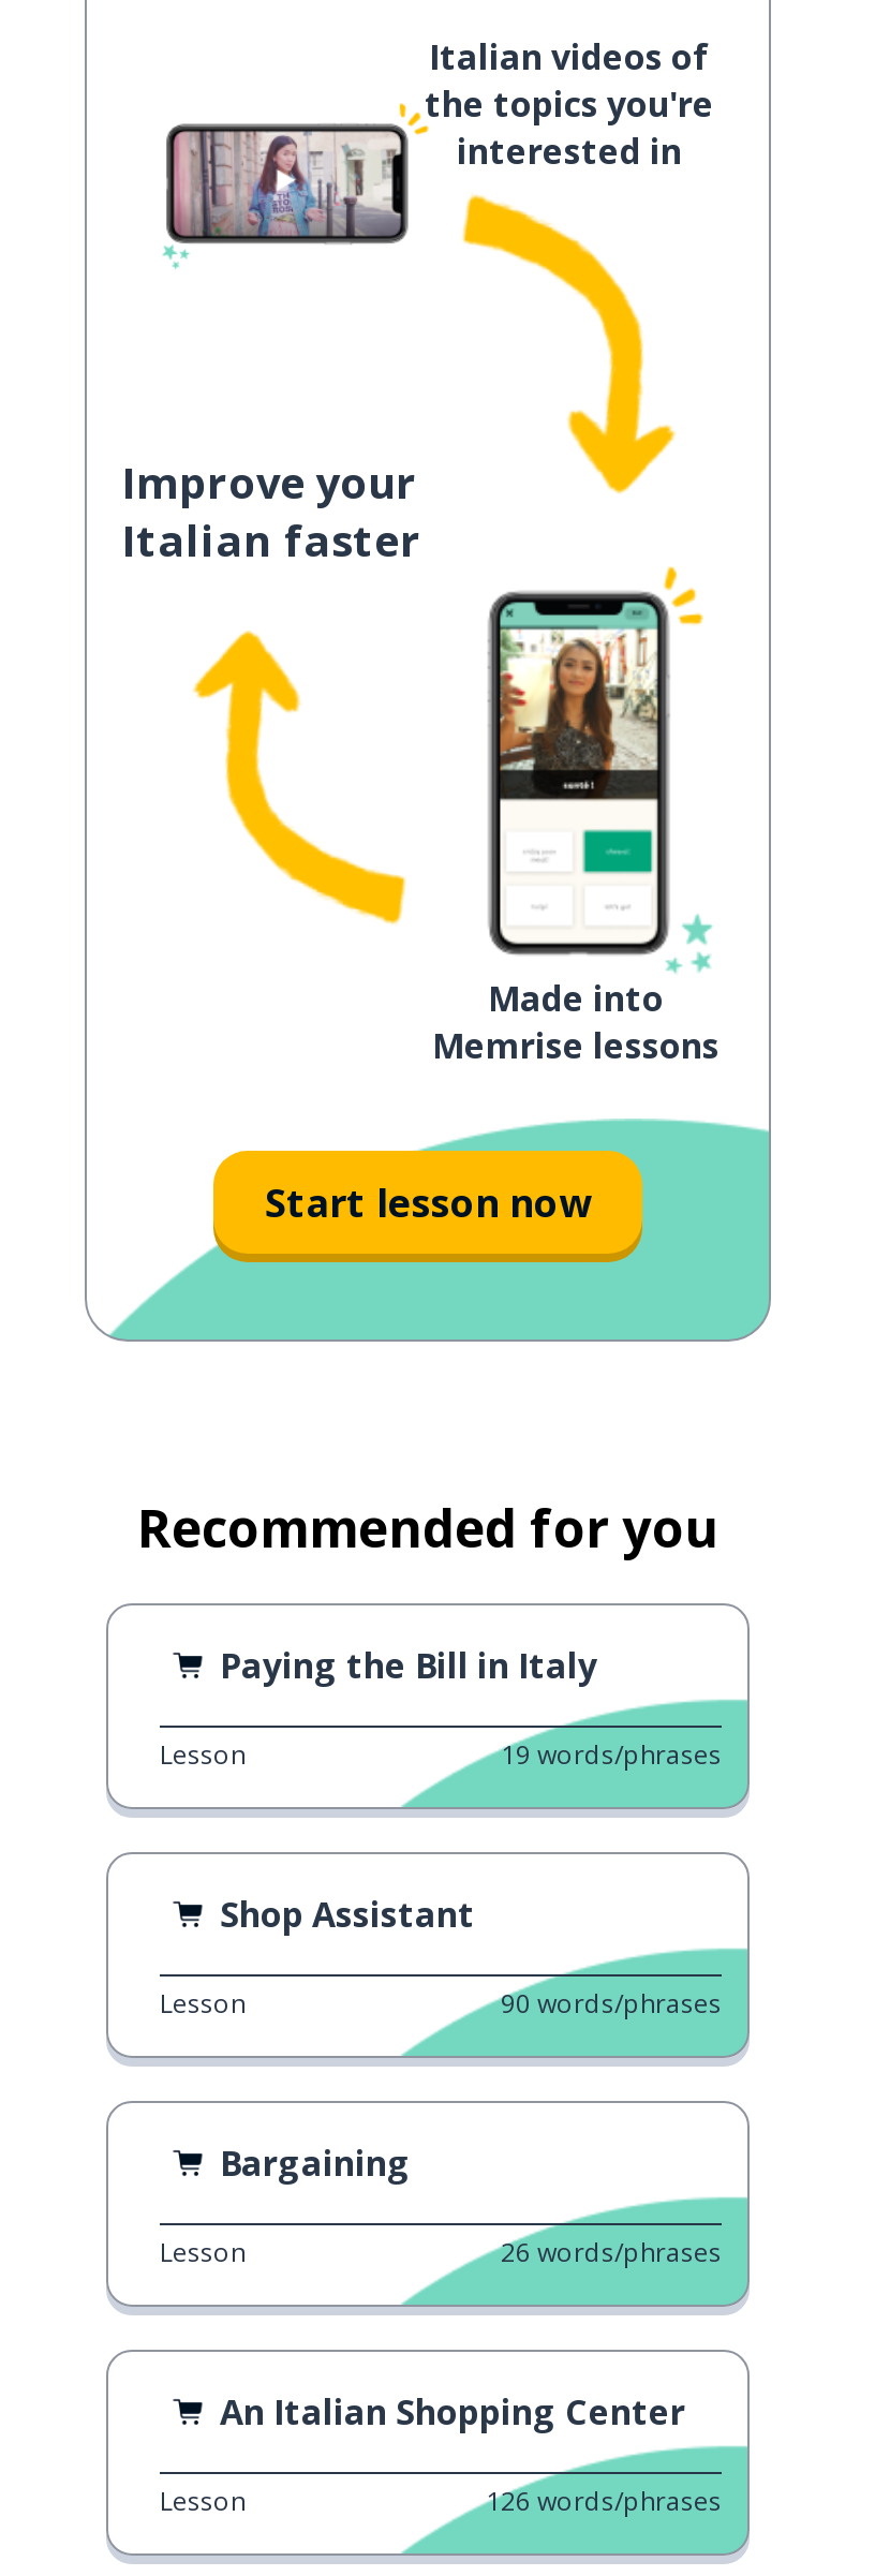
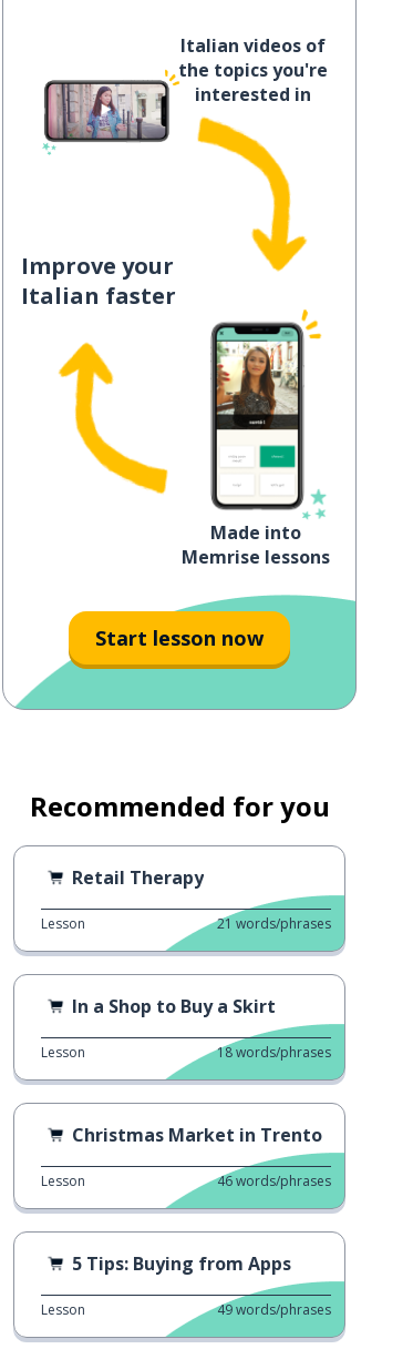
[220,1642,597,1689] Paying the Bill in Italy -> [72,865,204,890] Retail Therapy
[501,1736,722,1773] 19 words/phrases -> [217,914,331,933] 21 words/phrases
[220,1891,475,1938] Shop Assistant -> [72,994,276,1018] In a Shop to Buy a Skirt
[501,1985,722,2022] 90 words/phrases -> [217,1043,331,1062] 18 words/phrases
[220,2140,411,2187] Bargaining -> [72,1123,322,1147] Christmas Market in Trento
[501,2234,722,2270] 26 words/phrases -> [217,1171,331,1190] 46 words/phrases
[220,2388,685,2436] An Italian Shopping Center -> [72,1251,291,1276] 5 Tips: Buying from Apps
[486,2483,722,2519] 126 words/phrases -> [217,1300,331,1319] 49 words/phrases

